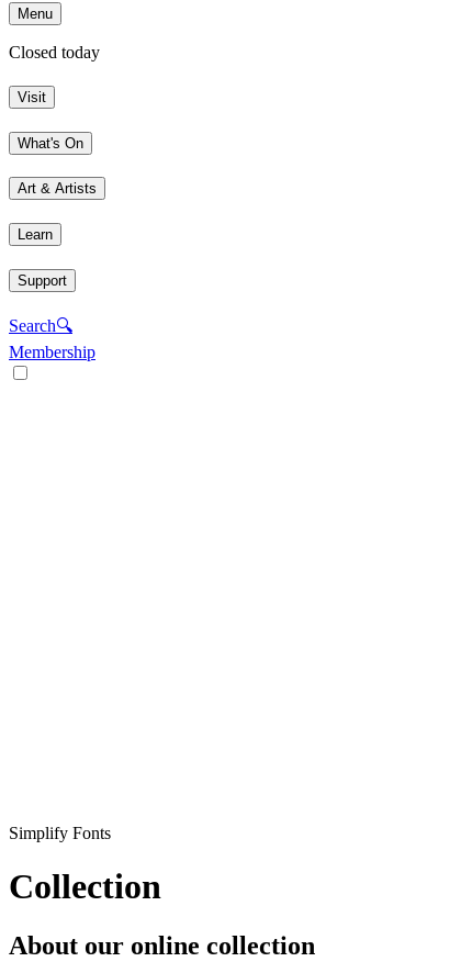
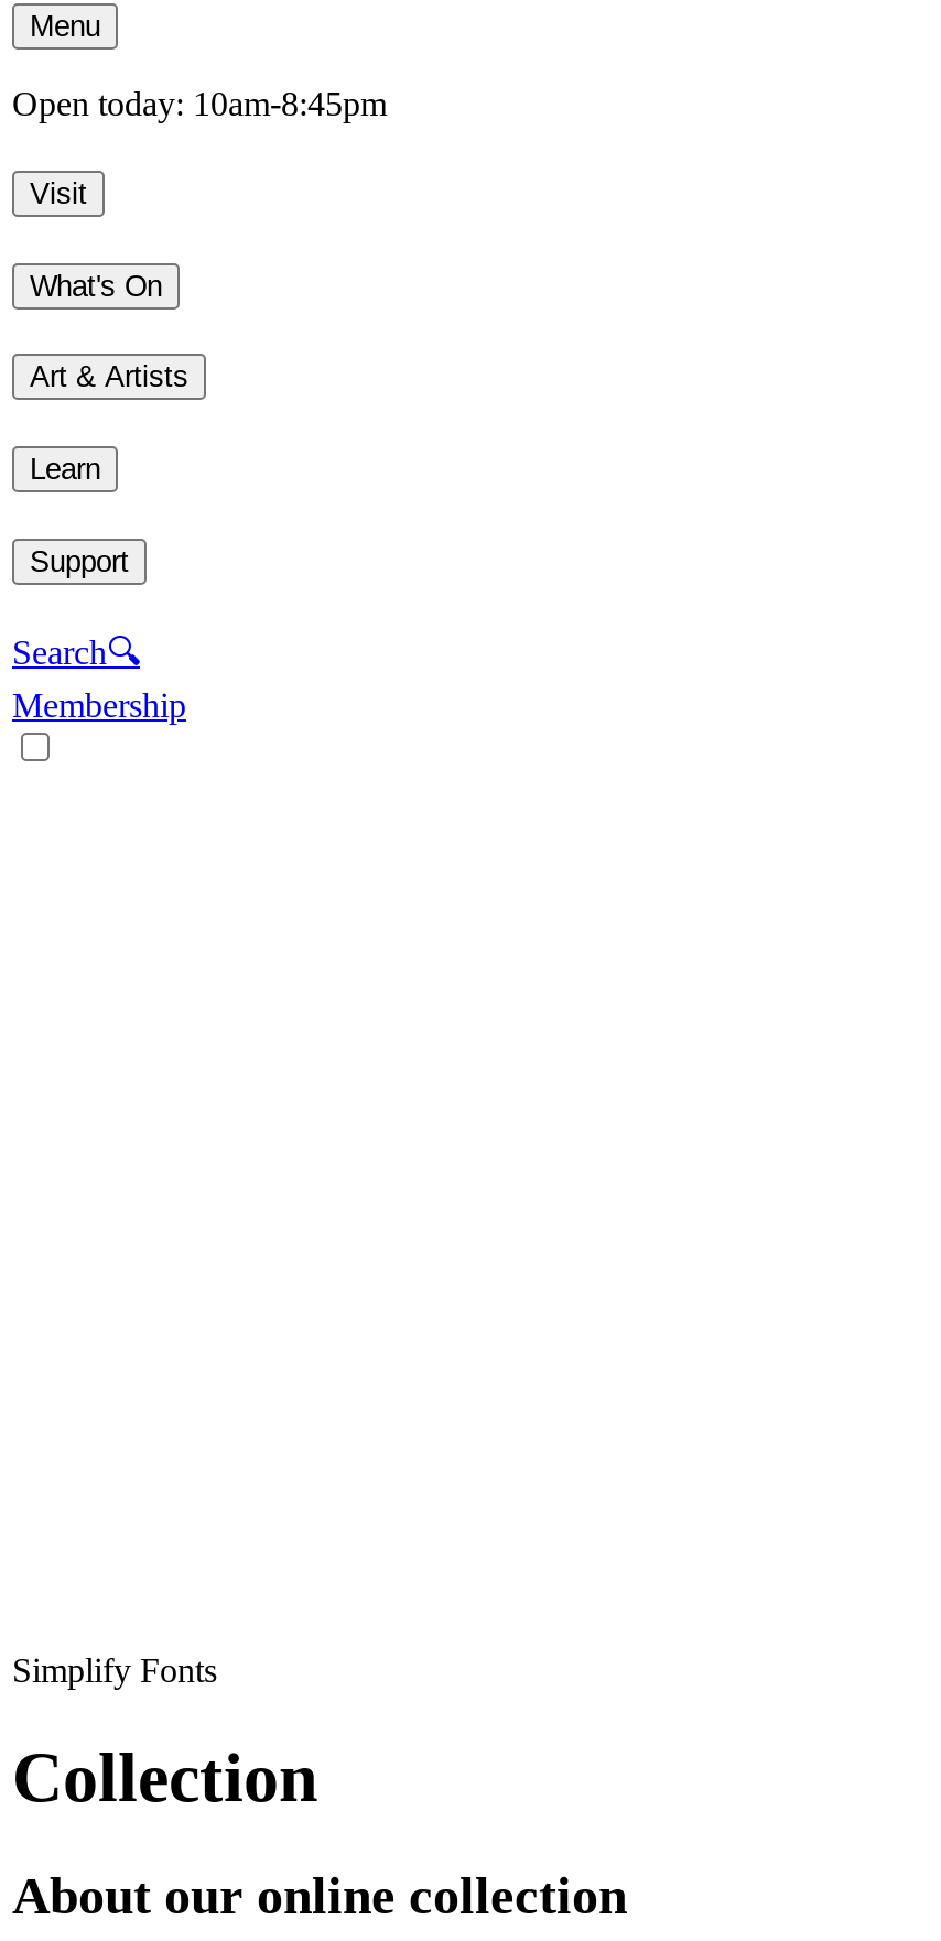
[9,43,100,62] Closed today -> [12,85,387,123] Open today: 10am-8:45pm

